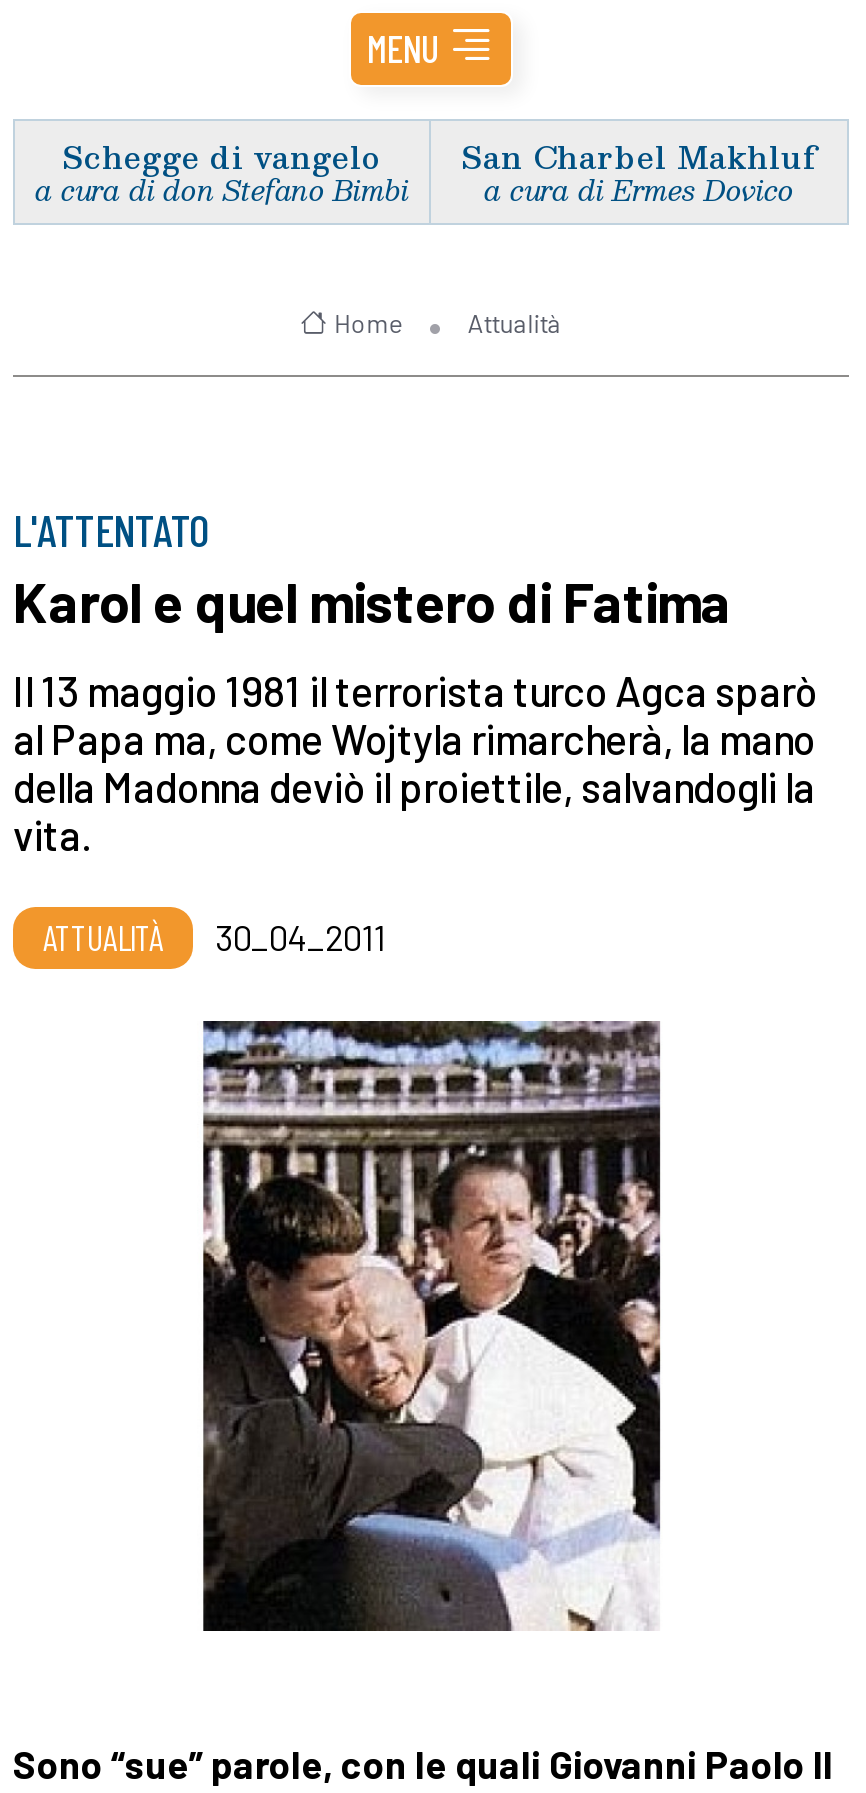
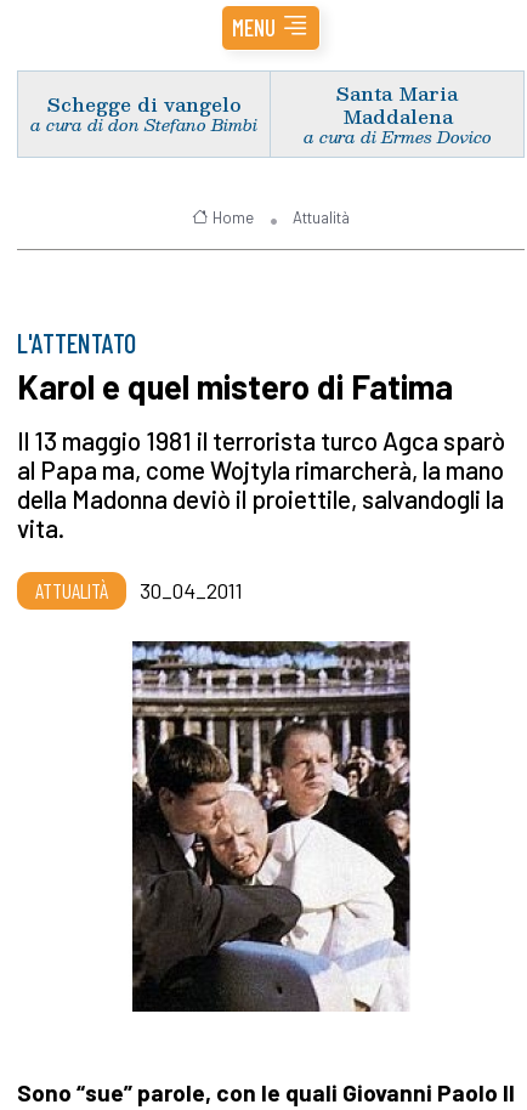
[461,130,817,180] San Charbel Makhluf -> [336,77,458,131] Santa Maria | Maddalena

